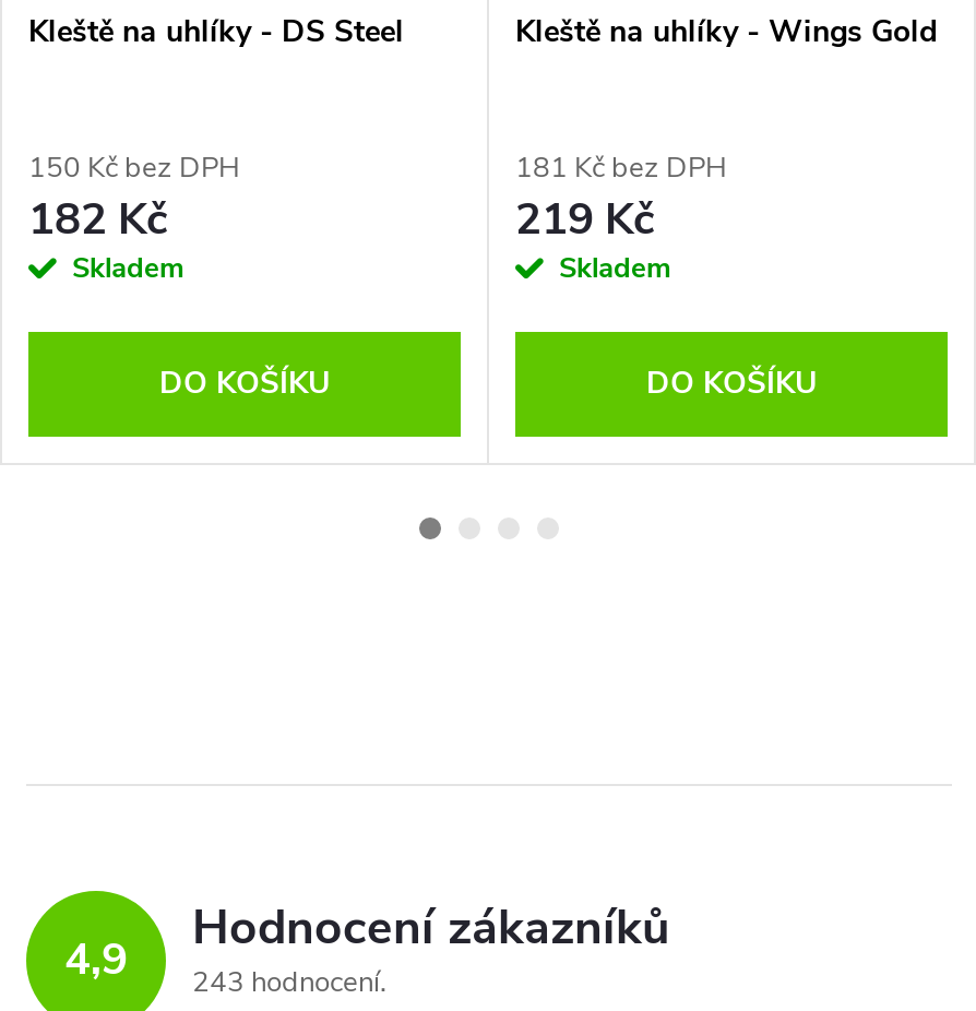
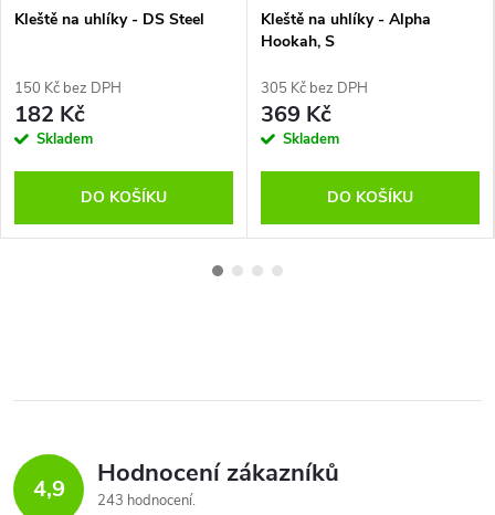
[515,11,937,52] Kleště na uhlíky - Wings Gold -> [261,9,431,52] Kleště na uhlíky - Alpha | Hookah, S
[515,148,727,248] 181 Kč bez DPH | 219 Kč -> [261,78,368,129] 305 Kč bez DPH | 369 Kč

